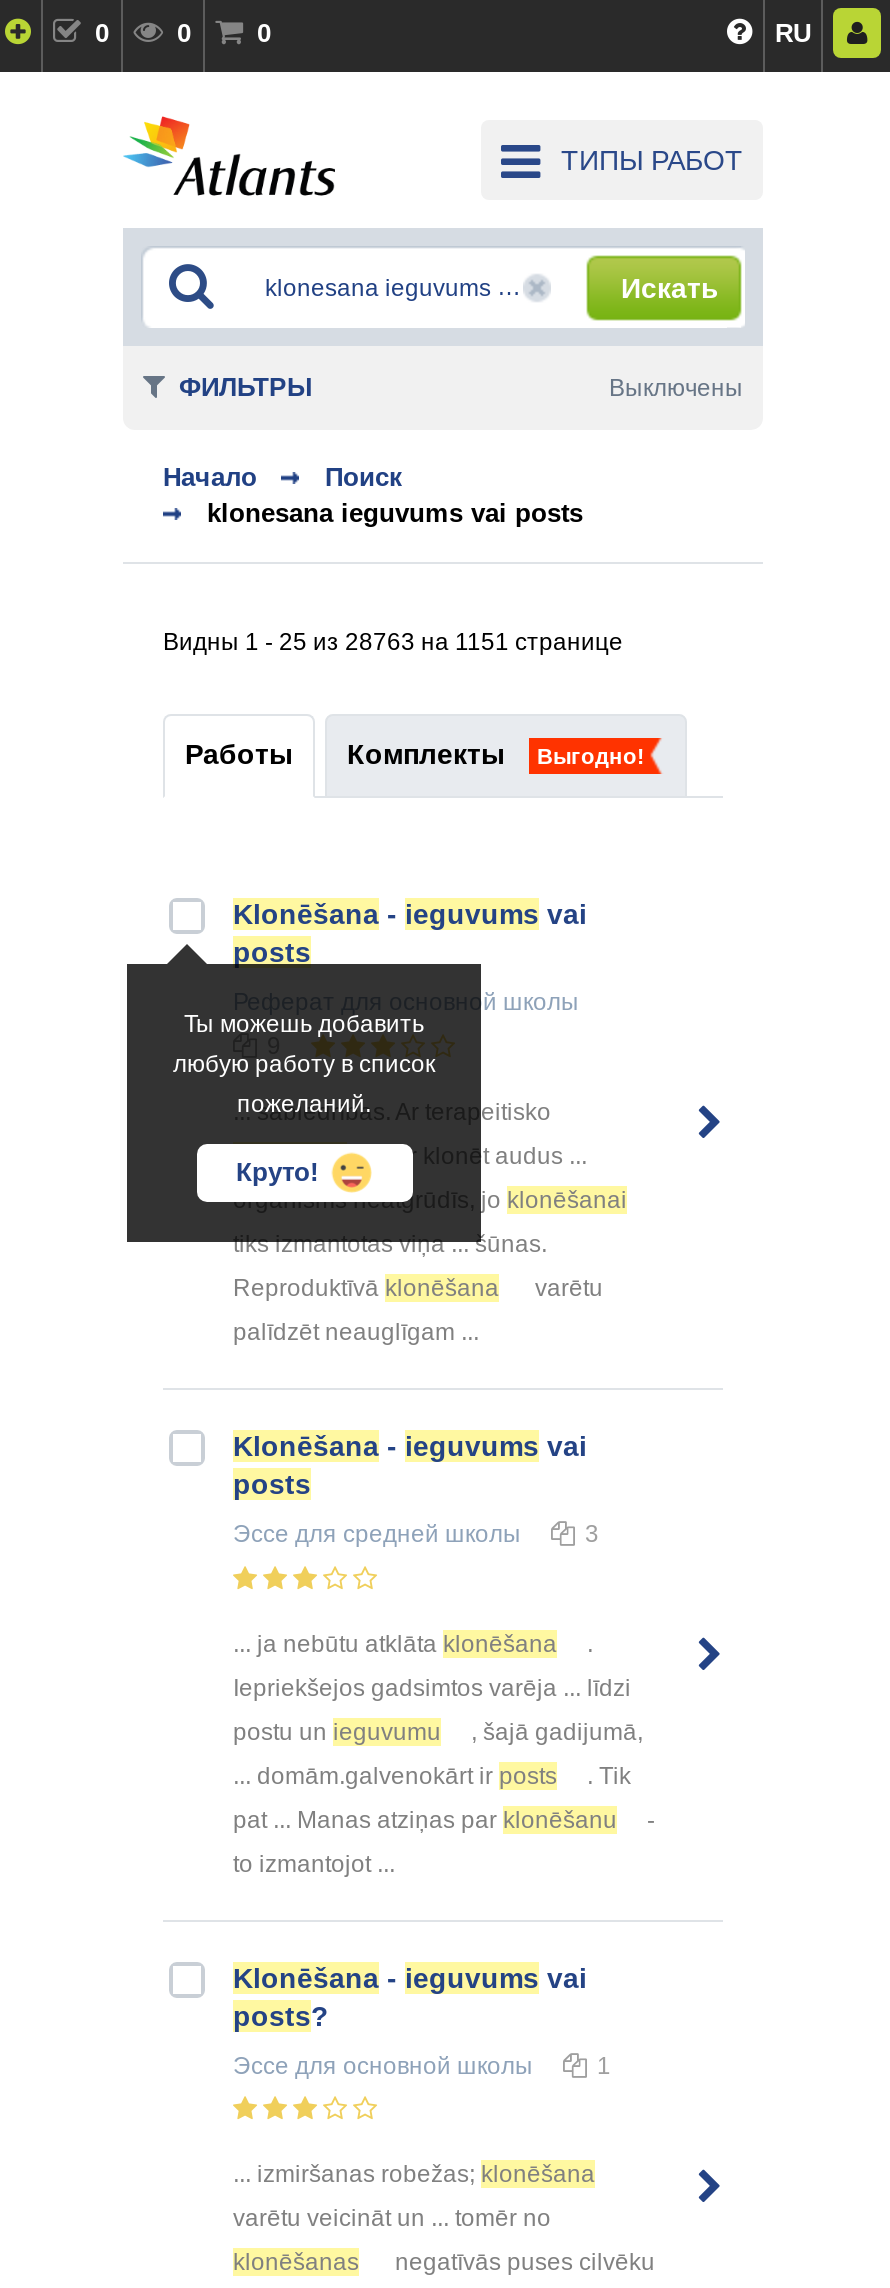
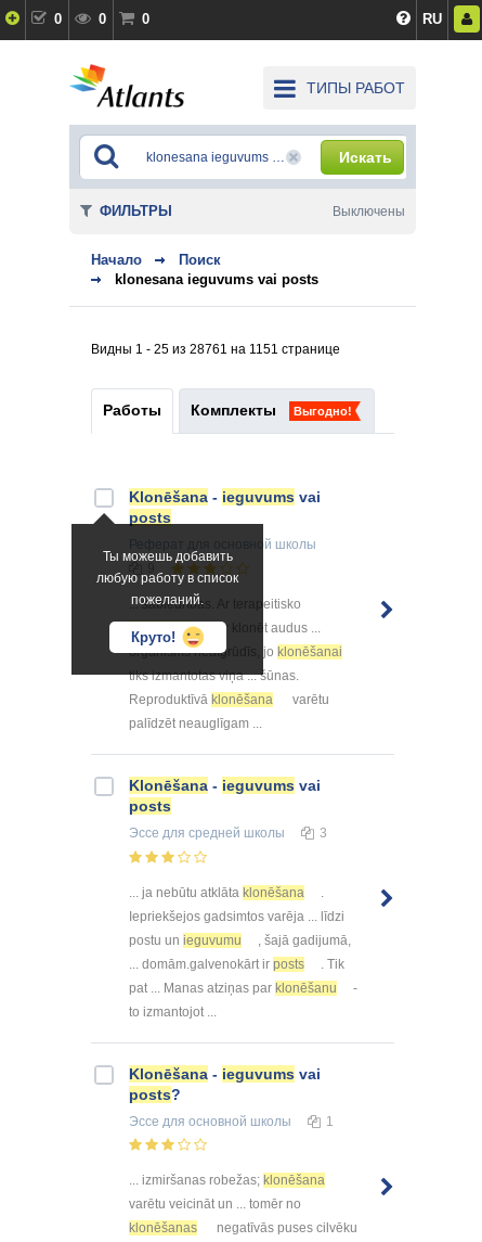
[163,628,623,656] Видны 1 - 25 из 28763 на 1151 странице -> [91,342,340,357] Видны 1 - 25 из 28761 на 1151 странице

